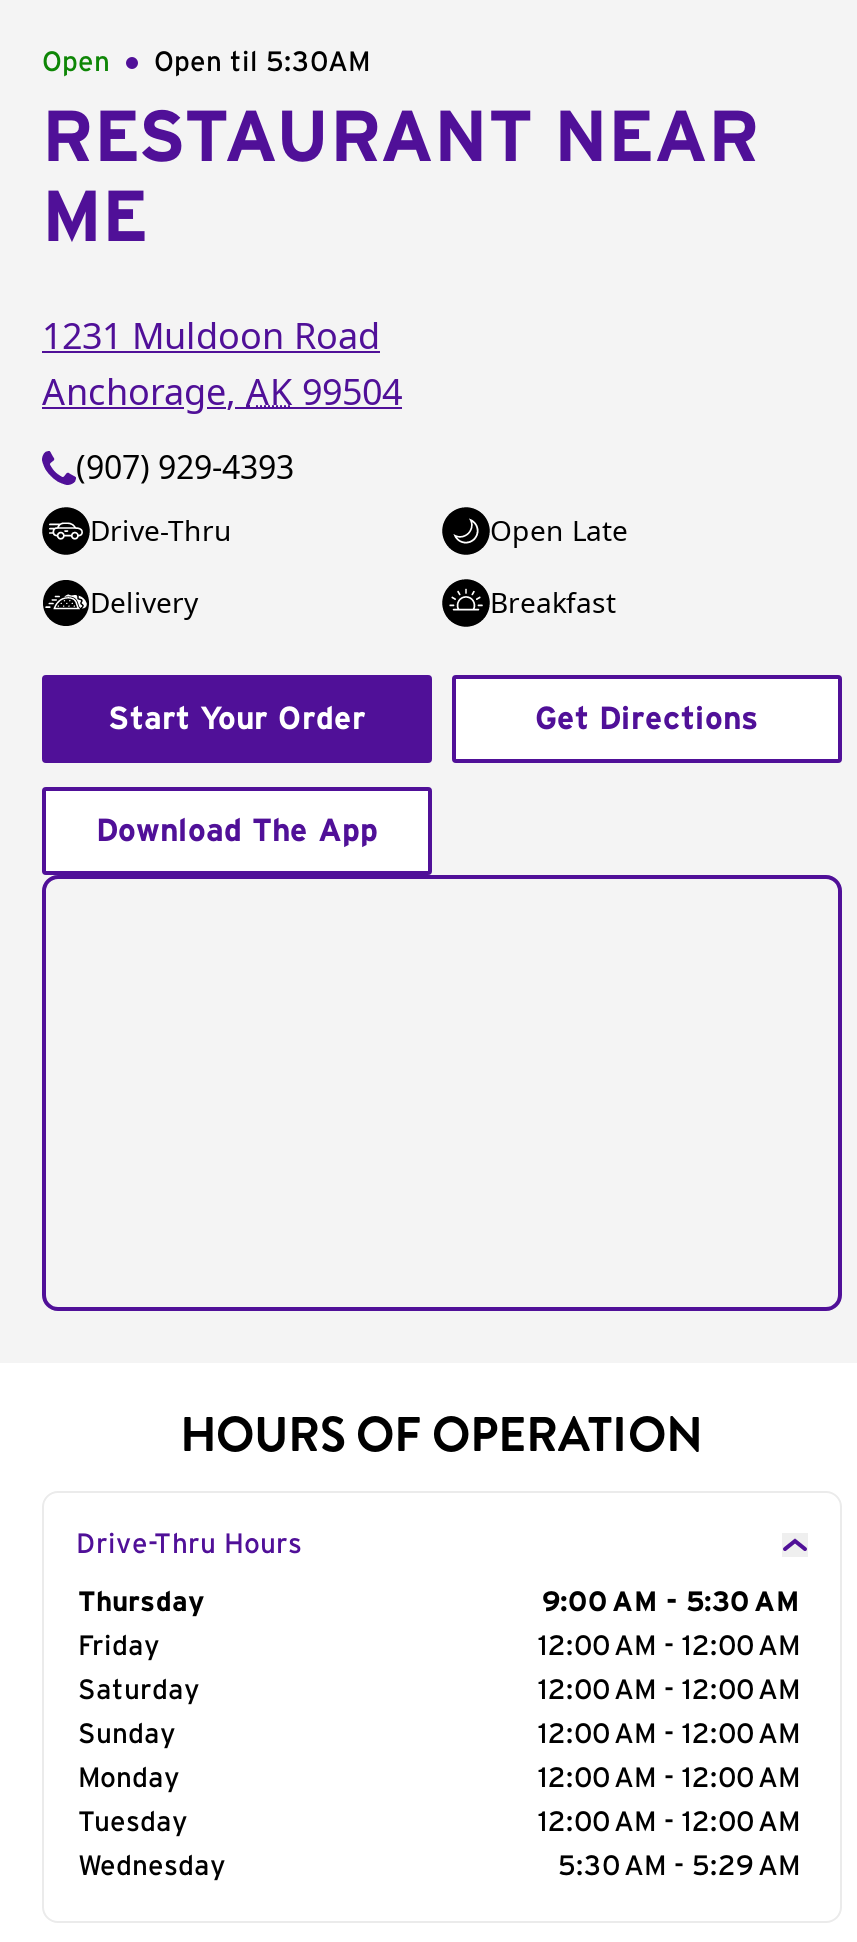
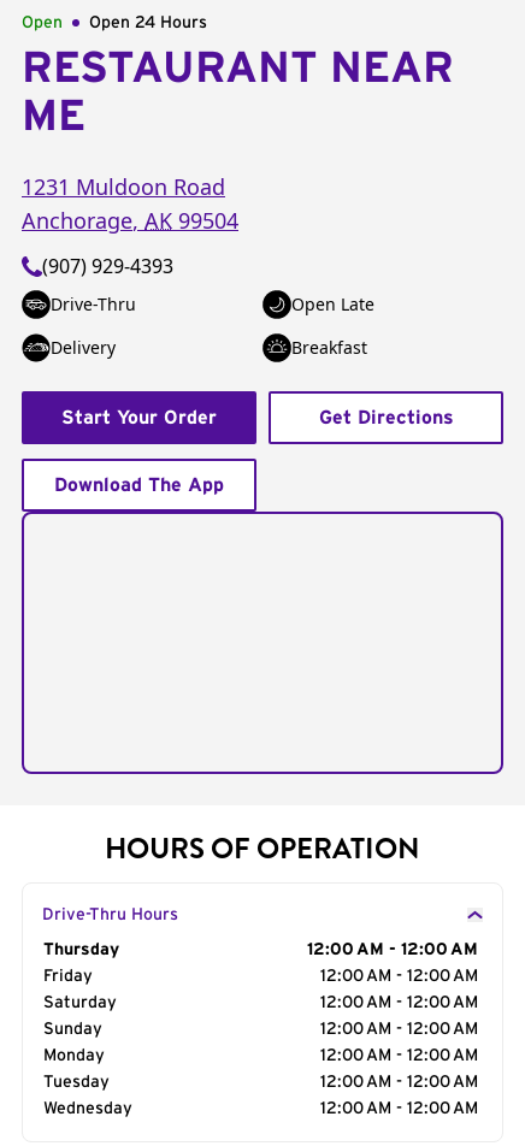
[42,49,370,77] Open Open til 5:30AM -> [22,14,207,31] Open Open 24 Hours
[542,1589,800,1617] 9:00 AM - 5:30 AM -> [307,941,478,958] 12:00 AM - 12:00 AM
[558,1853,800,1881] 5:30 AM - 5:29 AM -> [320,1100,478,1117] 12:00 AM - 12:00 AM

